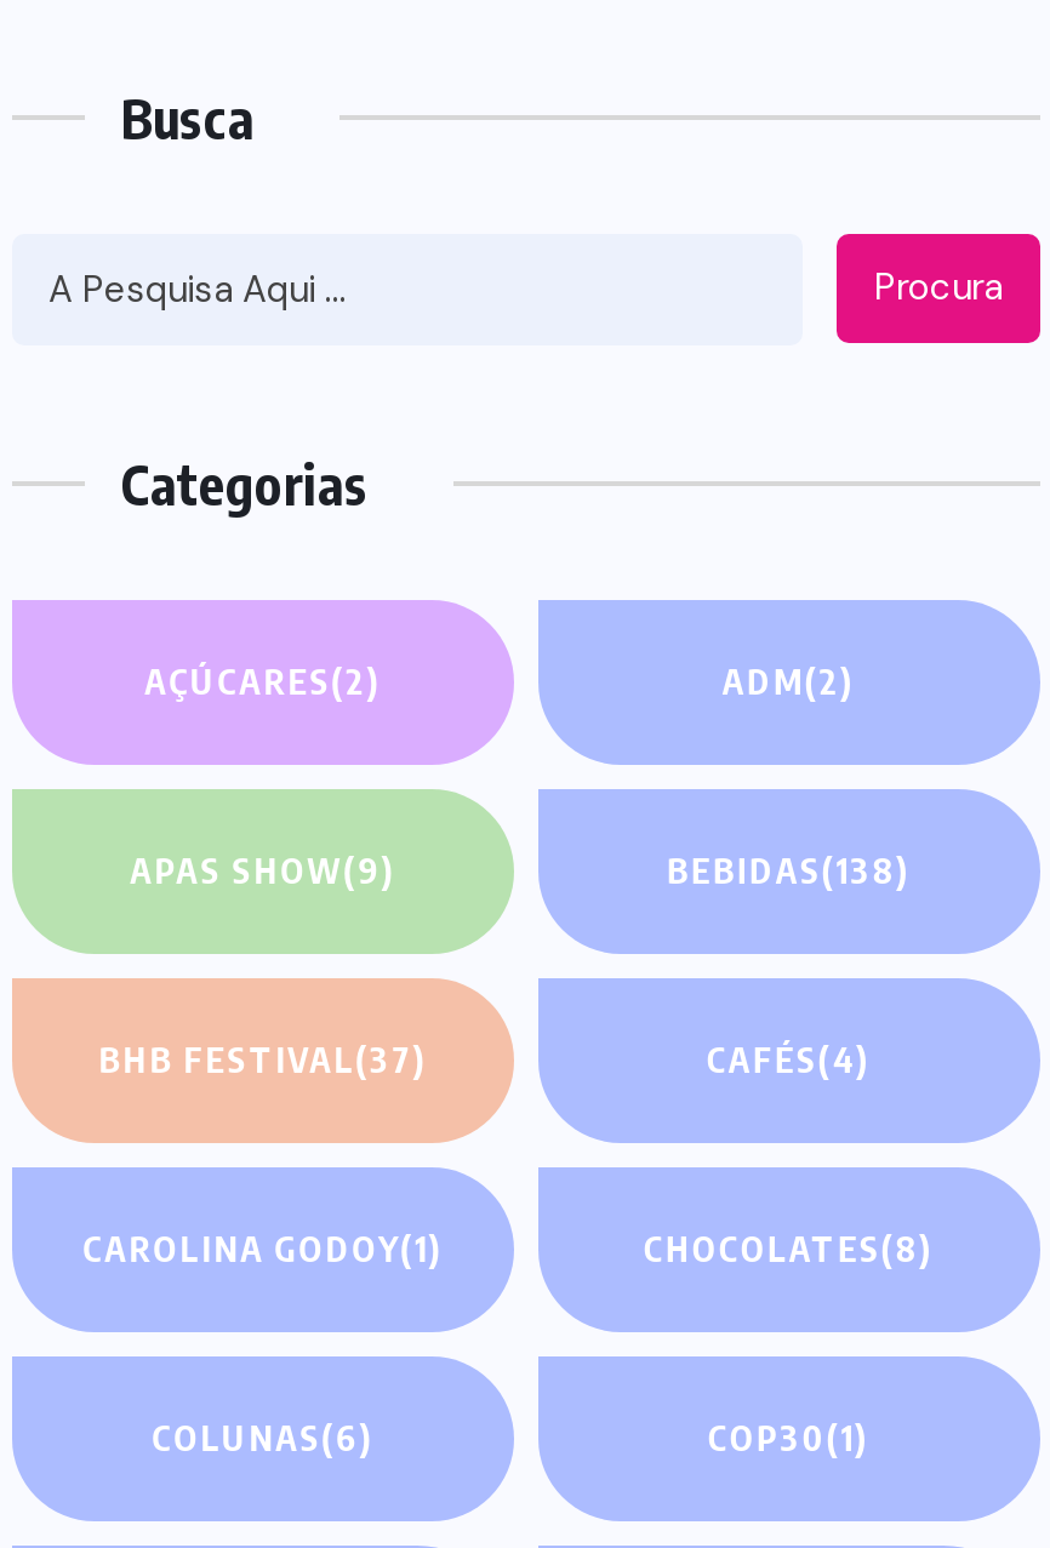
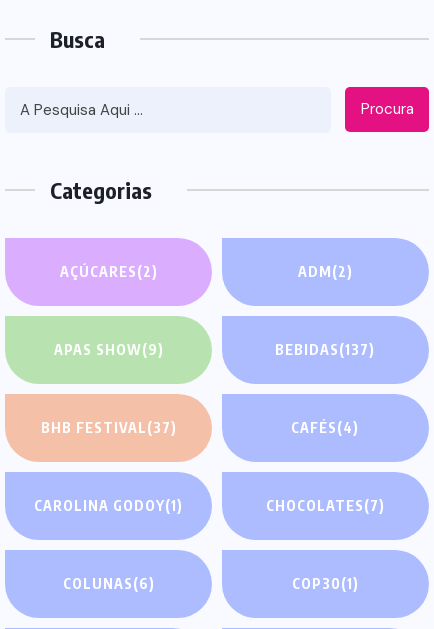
[667,849,912,890] BEBIDAS(138) -> [275,340,375,357] BEBIDAS(137)
[644,1227,935,1268] CHOCOLATES(8) -> [266,496,385,513] CHOCOLATES(7)

